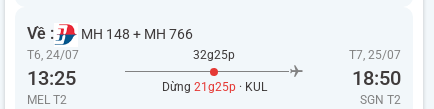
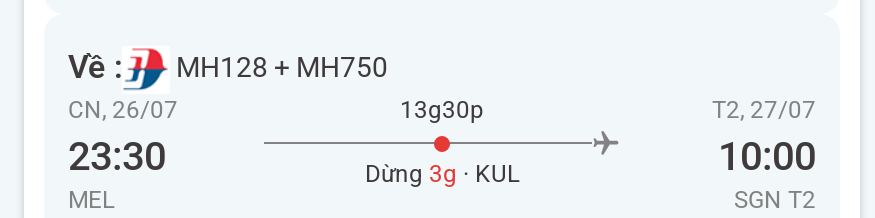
[27,26,193,107] MH 148 + MH 766 | T6, 24/07 | 13:25 | MEL T2 -> [68,51,388,214] MH128 + MH750 | CN, 26/07 | 23:30 | MEL
[193,48,235,62] 32g25p -> [400,96,484,124] 13g30p
[349,48,401,90] T7, 25/07 | 18:50 -> [712,96,816,180] T2, 27/07 | 10:00
[161,80,266,94] Dừng 21g25p · KUL -> [365,160,519,188] Dừng 3g · KUL

